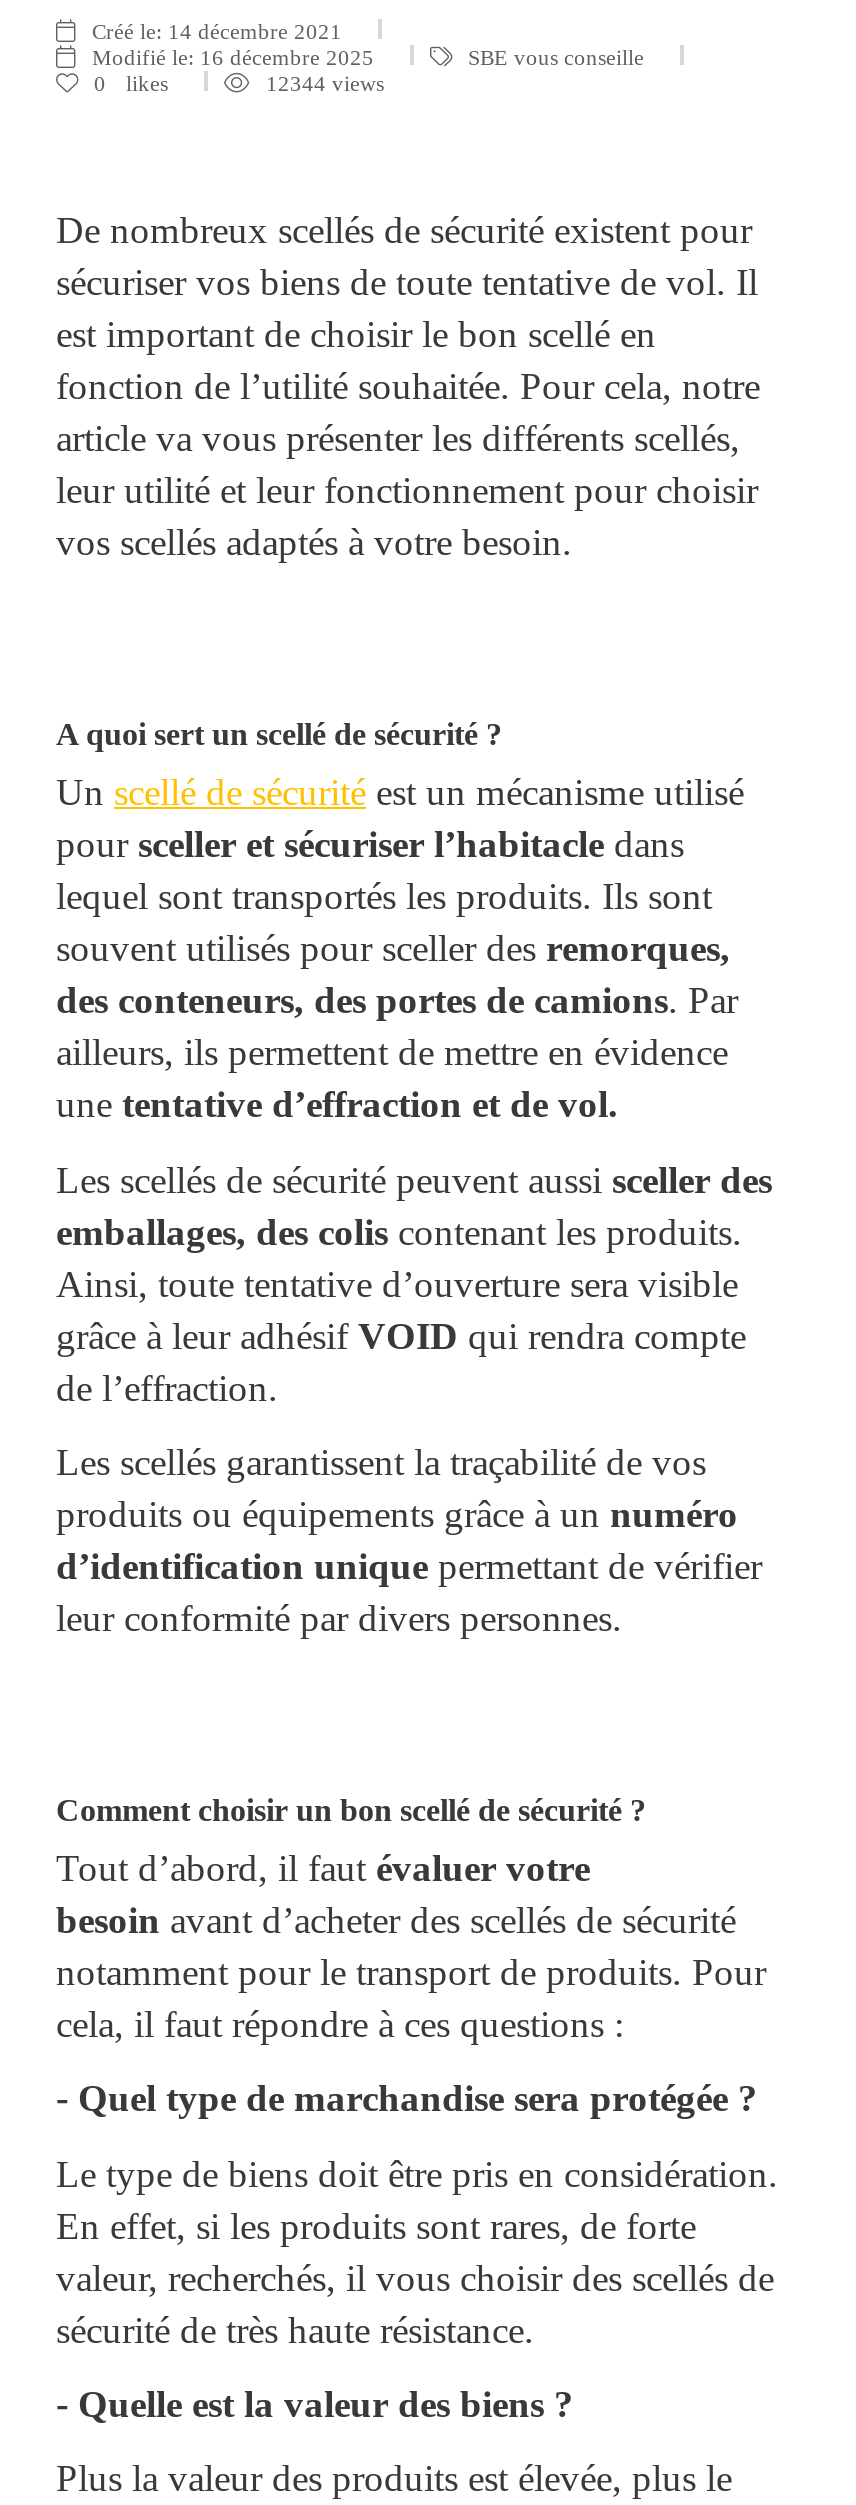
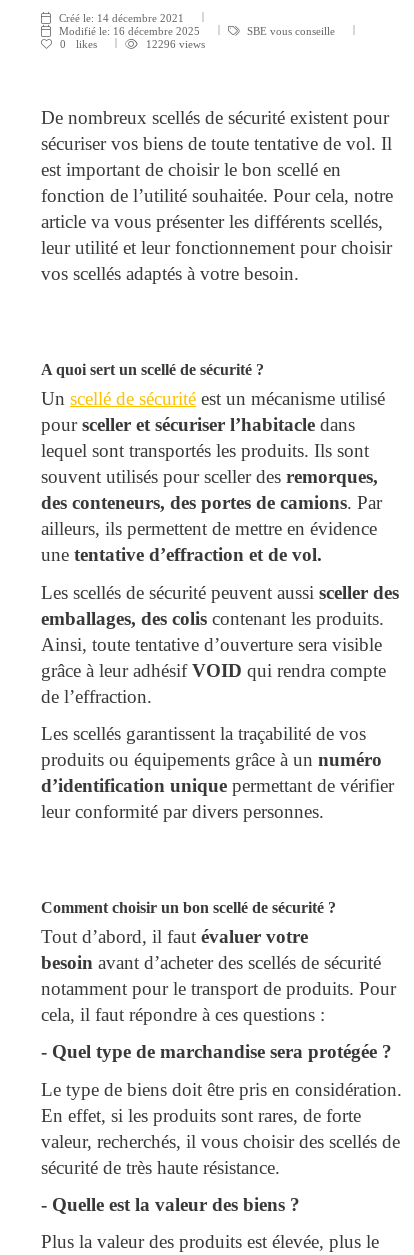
[266,72,384,96] 12344 views -> [146,38,205,50] 12296 views

